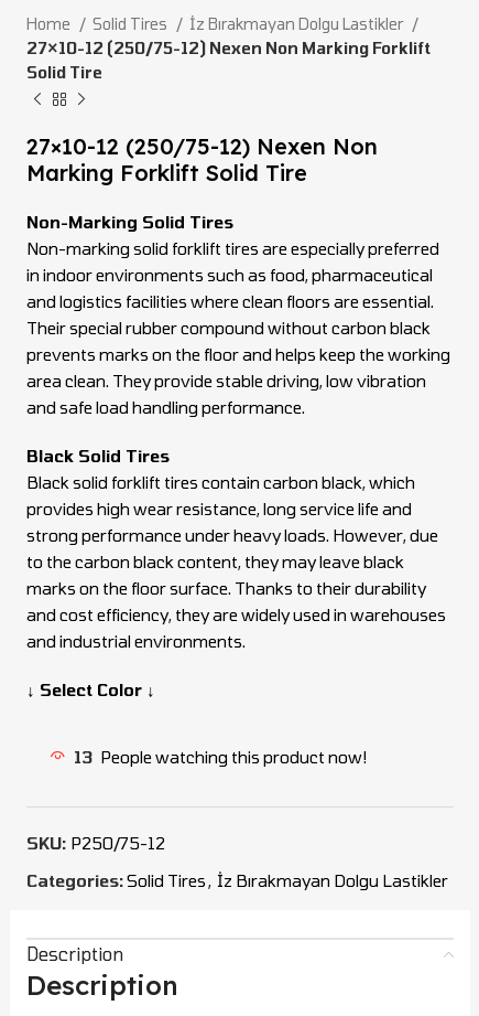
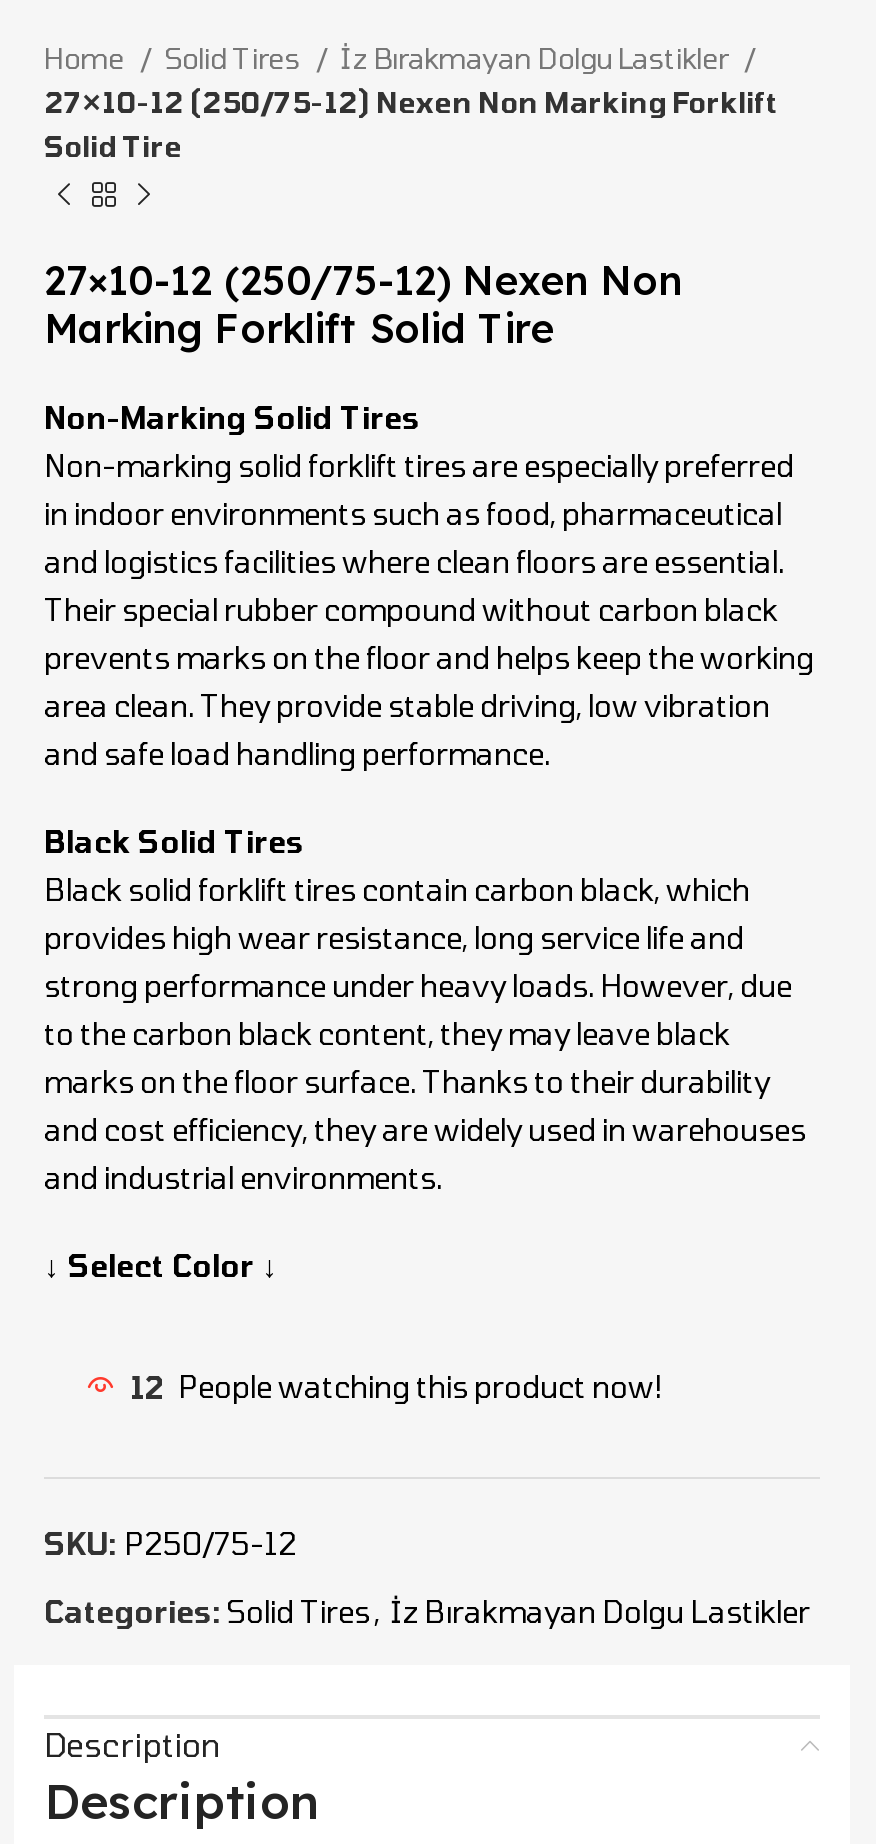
[74,747,367,767] 13 People watching this product now! -> [130,1369,662,1405] 12 People watching this product now!

